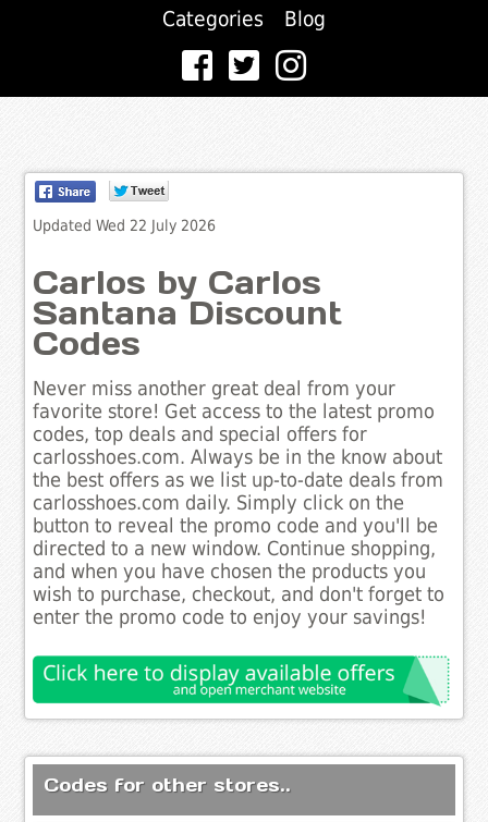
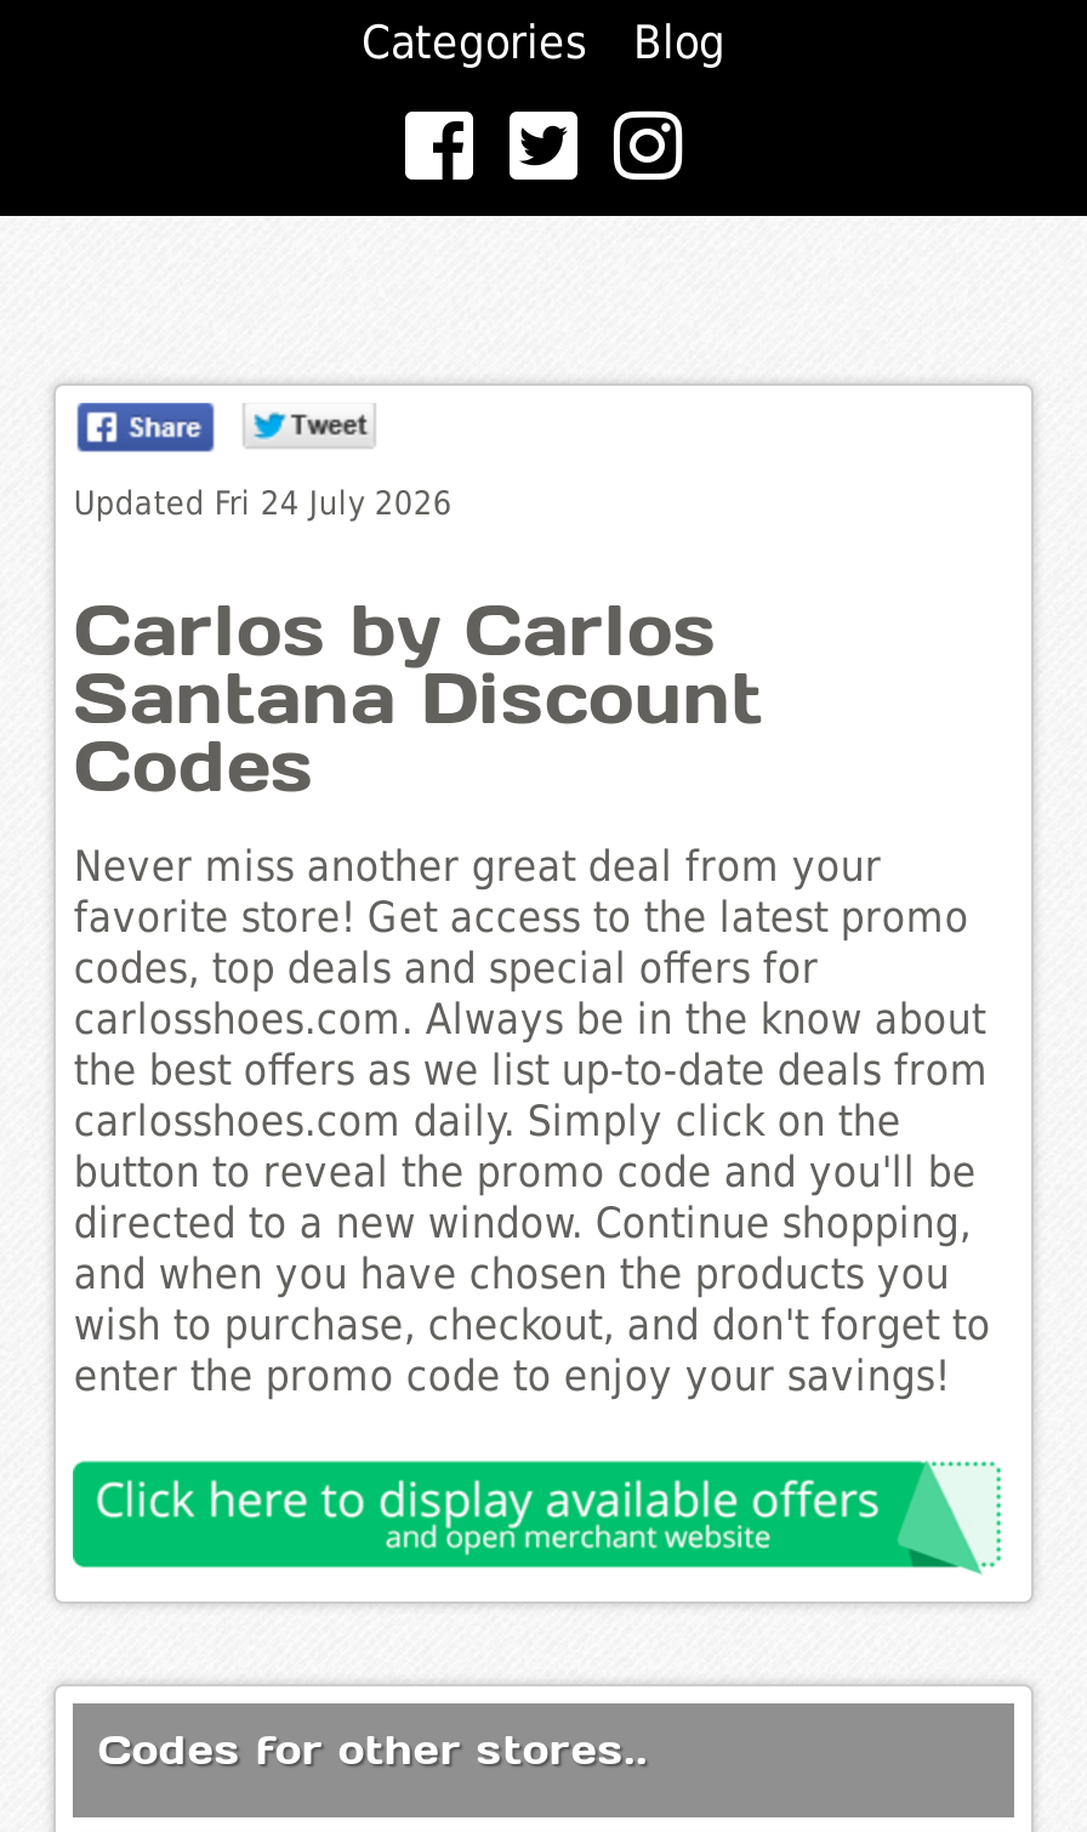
[33,216,216,234] Updated Wed 22 July 2026 -> [74,482,452,521] Updated Fri 24 July 2026

